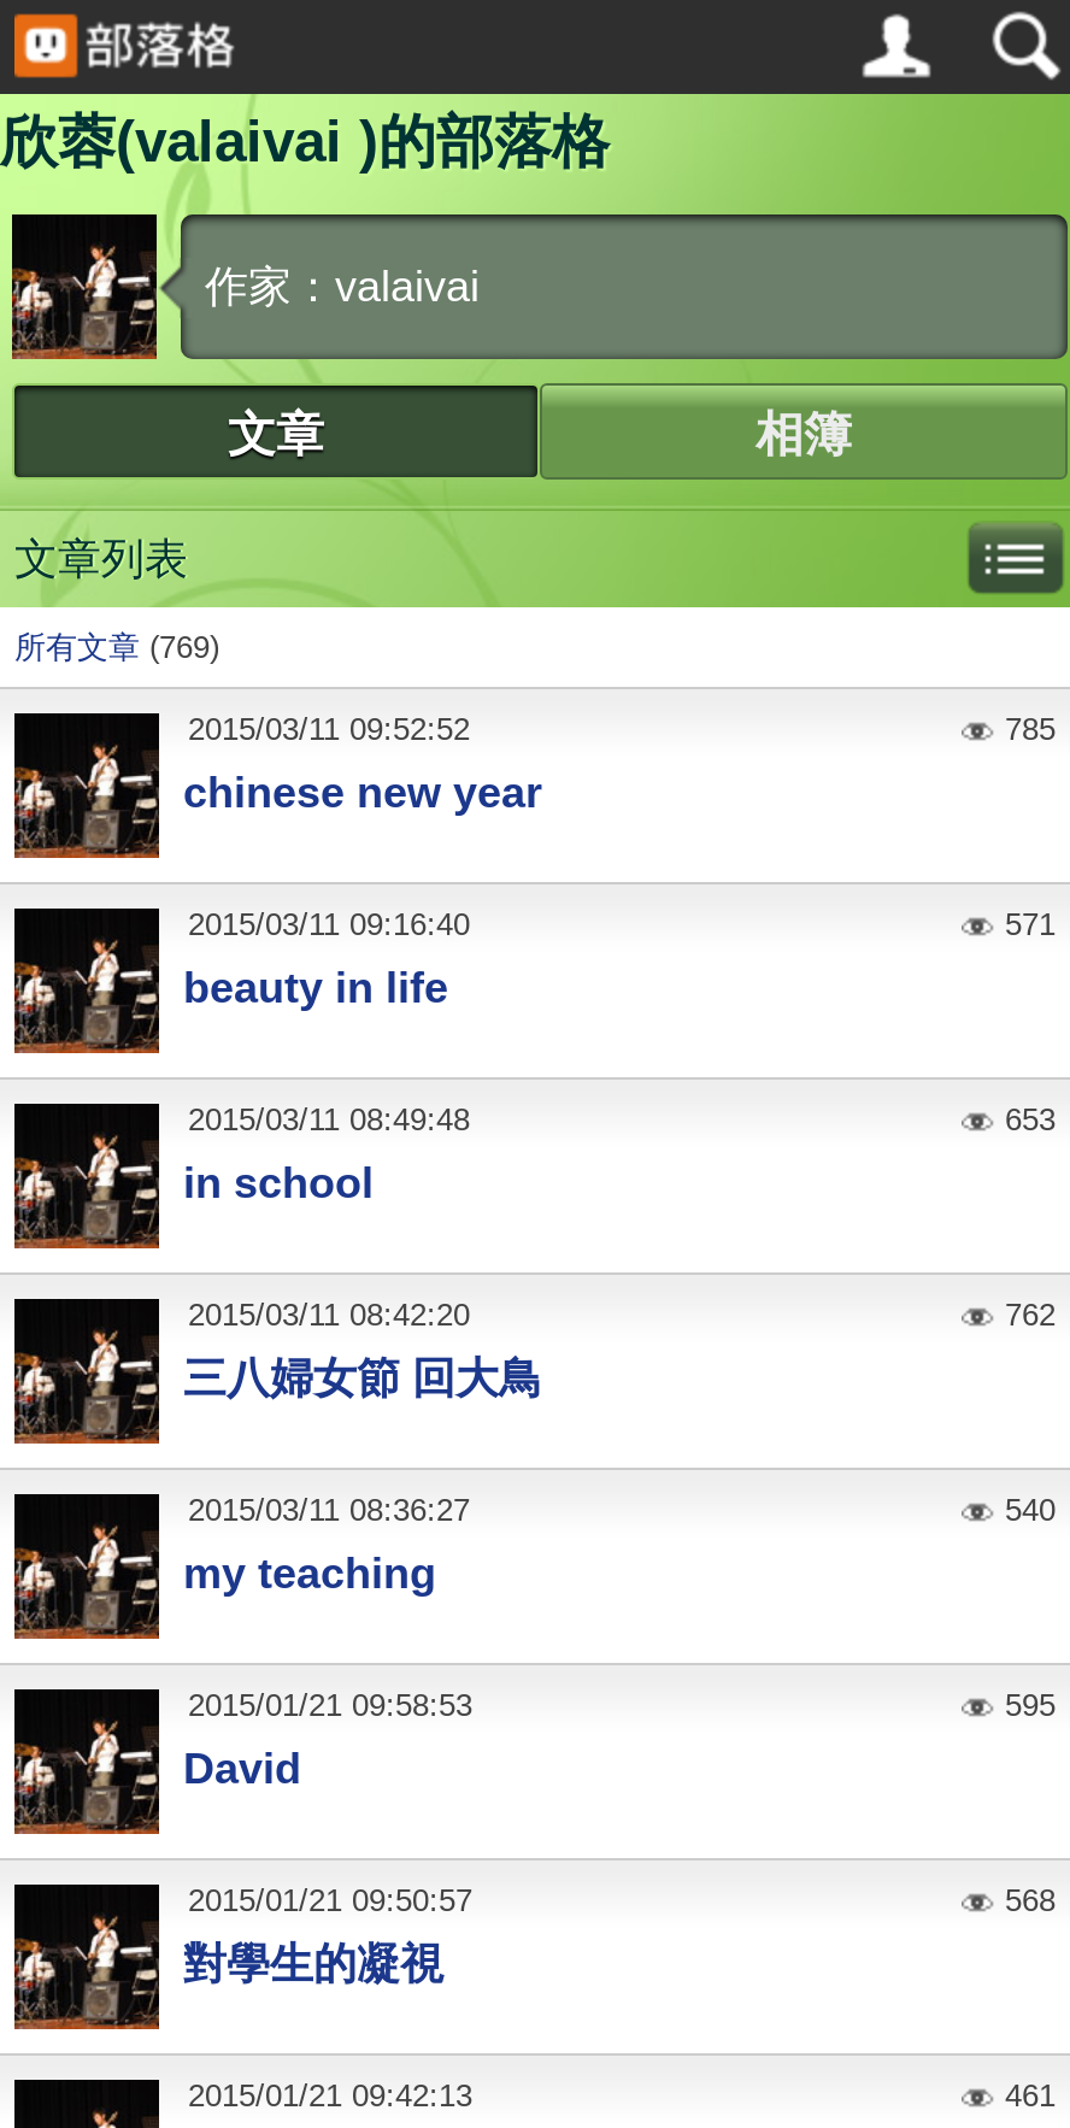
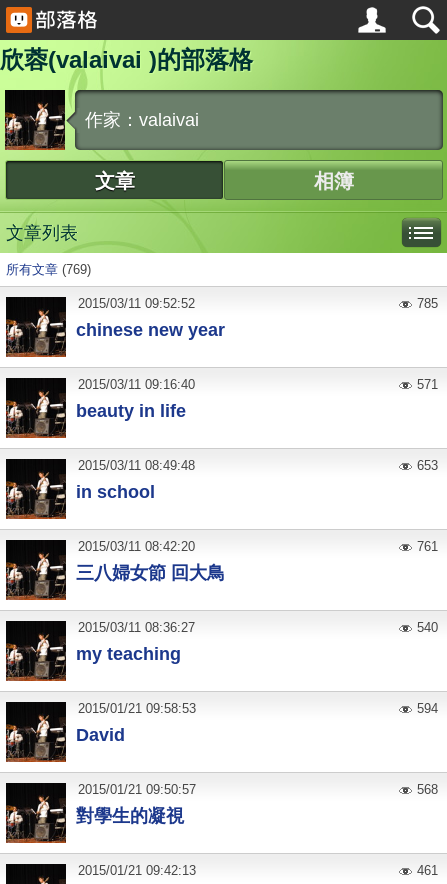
[1005,1297,1056,1333] 762 -> [417,539,438,554] 761
[1005,1687,1056,1723] 595 -> [417,701,438,716] 594

